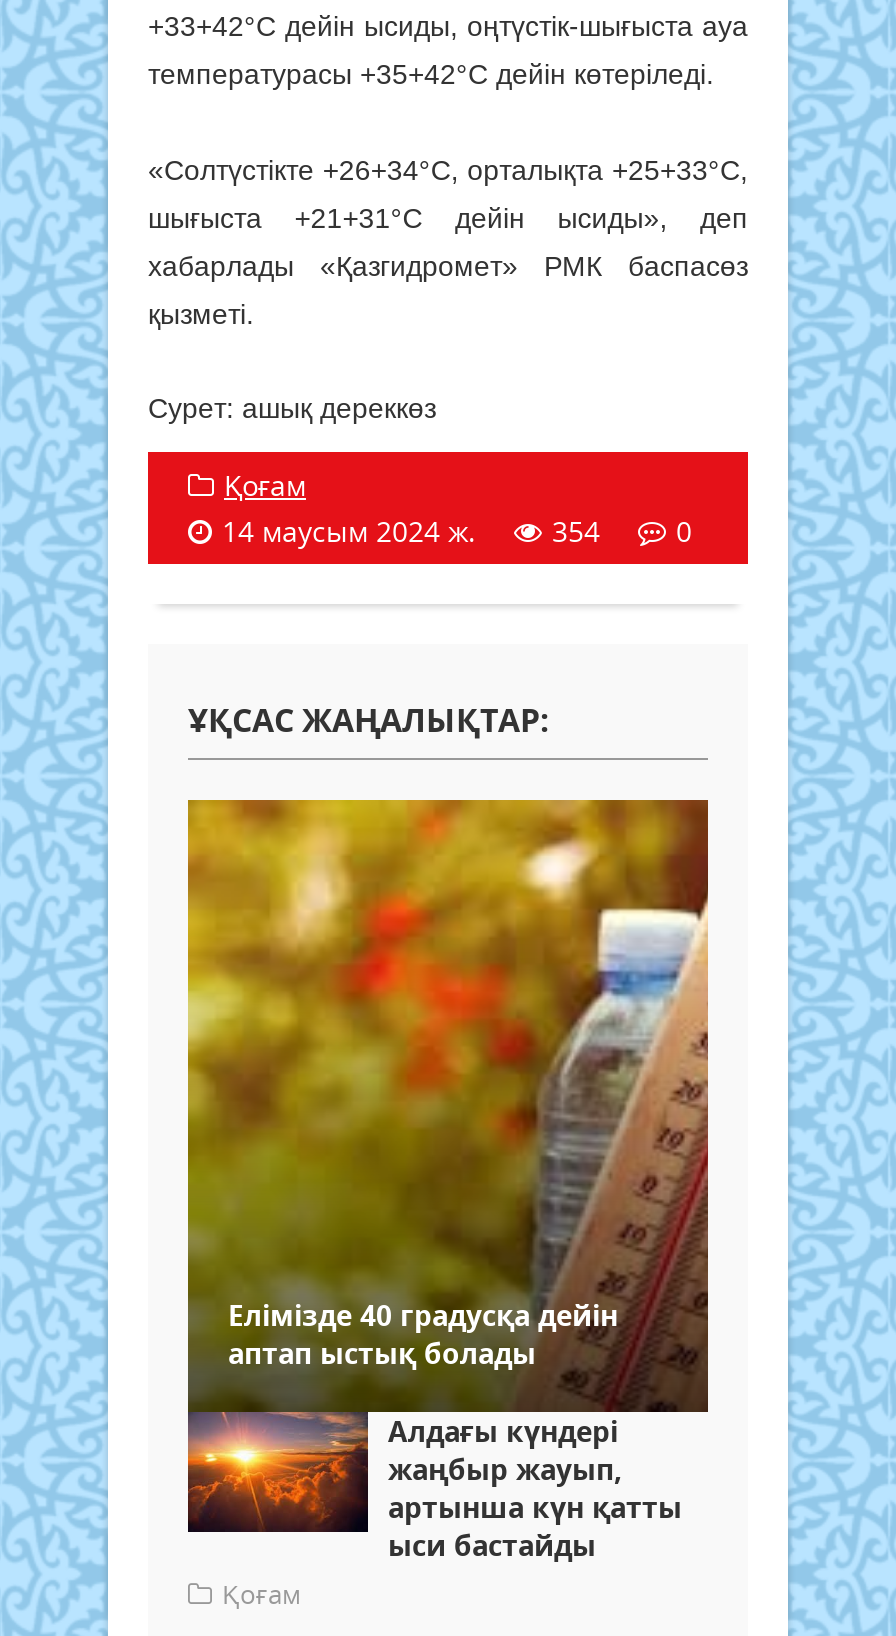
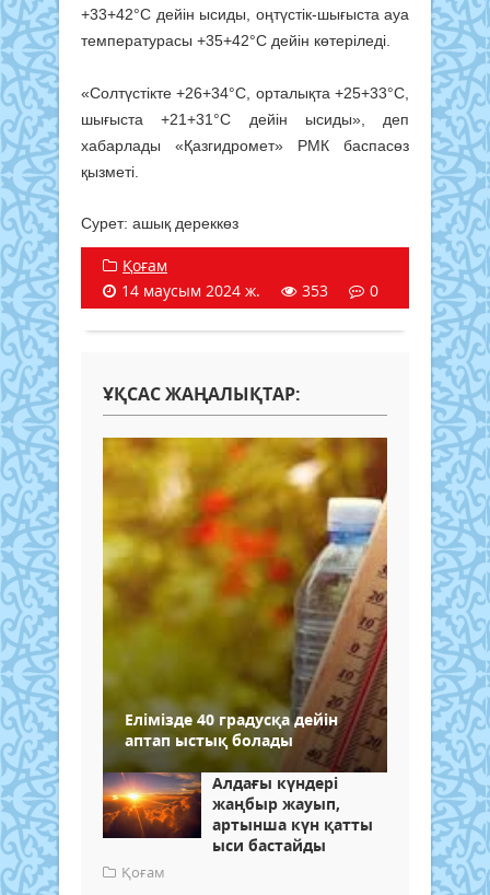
[222,511,692,549] 14 маусым 2024 ж. 354 0 -> [121,280,378,301] 14 маусым 2024 ж. 353 0

